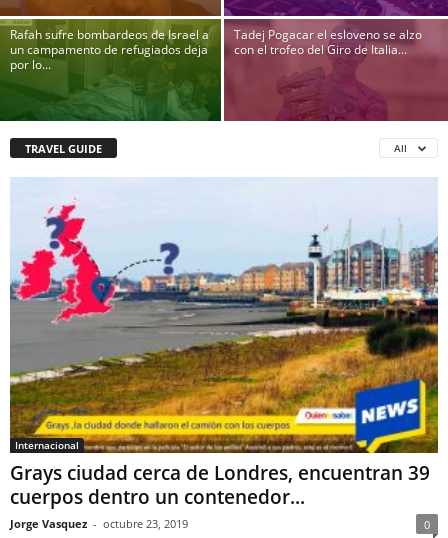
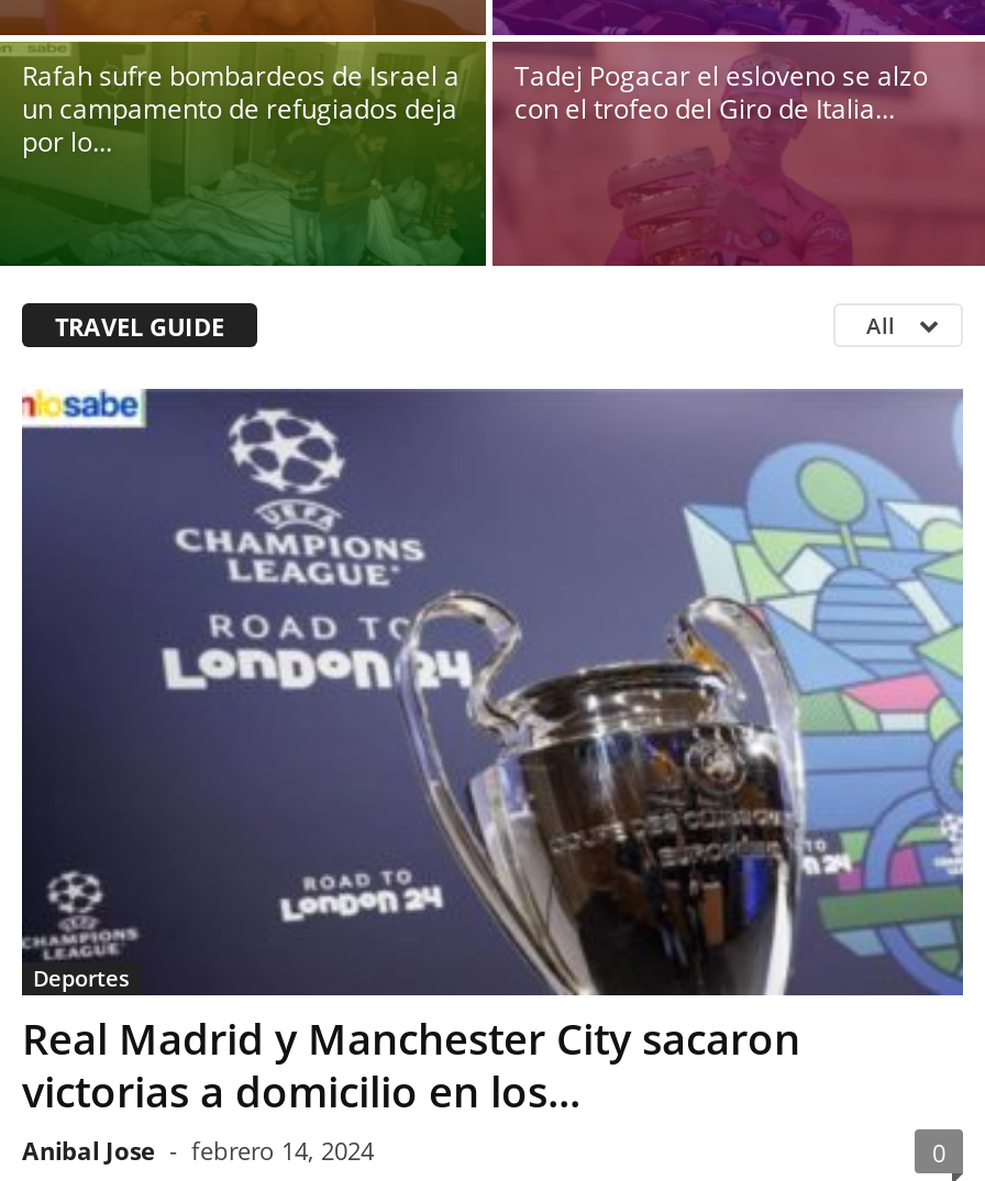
[9,178,439,531] [image] | Internacional | Grays ciudad cerca de Londres, encuentran 39 | cuerpos dentro un contenedor... | Jorge Vasquez - octubre 23, 2019 -> [20,387,965,1166] [image] | Deportes | Real Madrid y Manchester City sacaron | victorias a domicilio en los... | Anibal Jose - febrero 14, 2024

